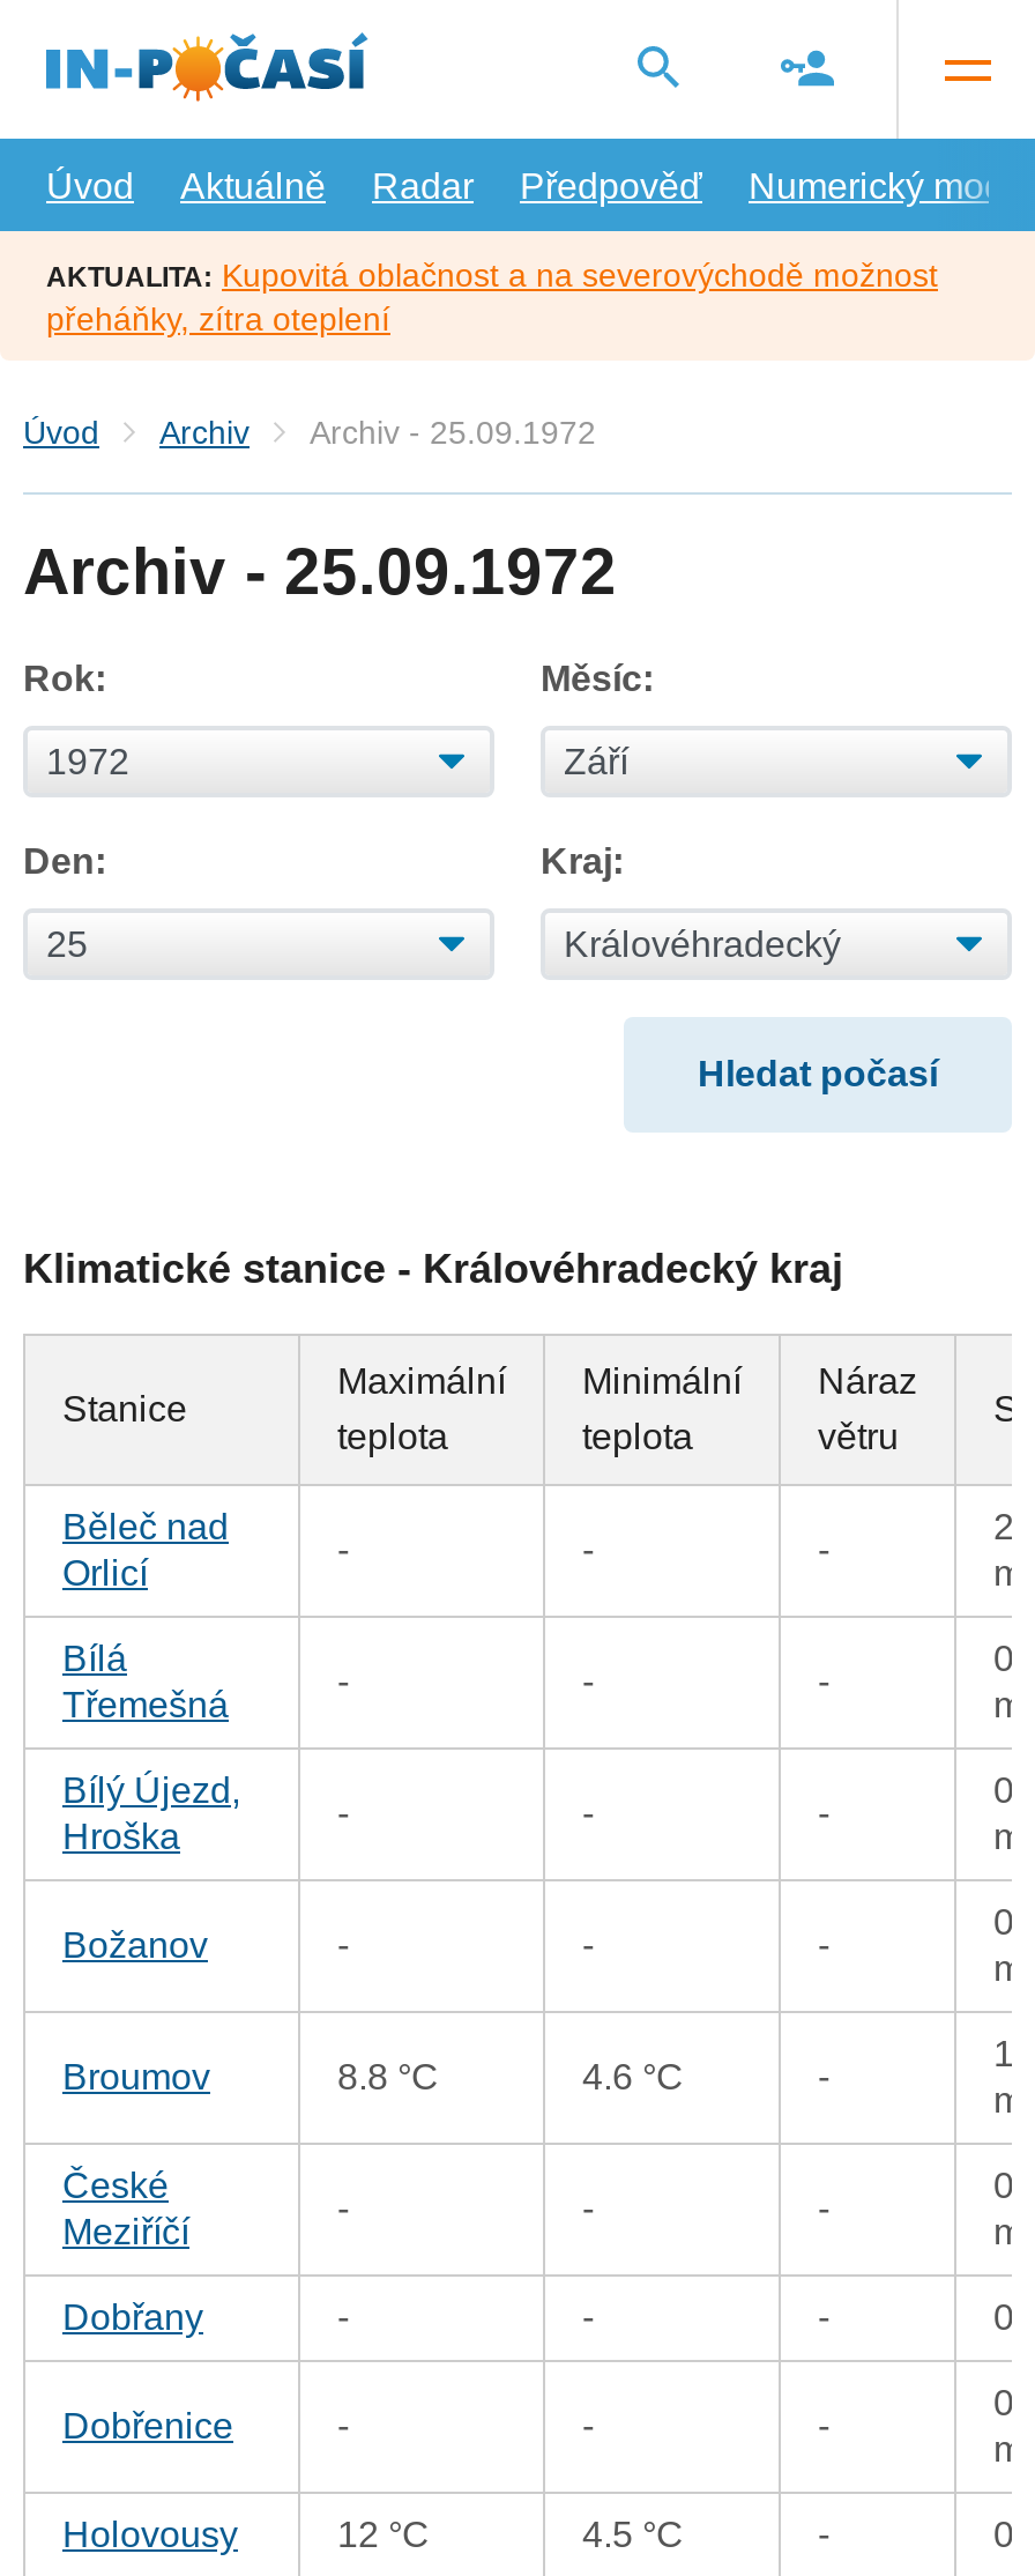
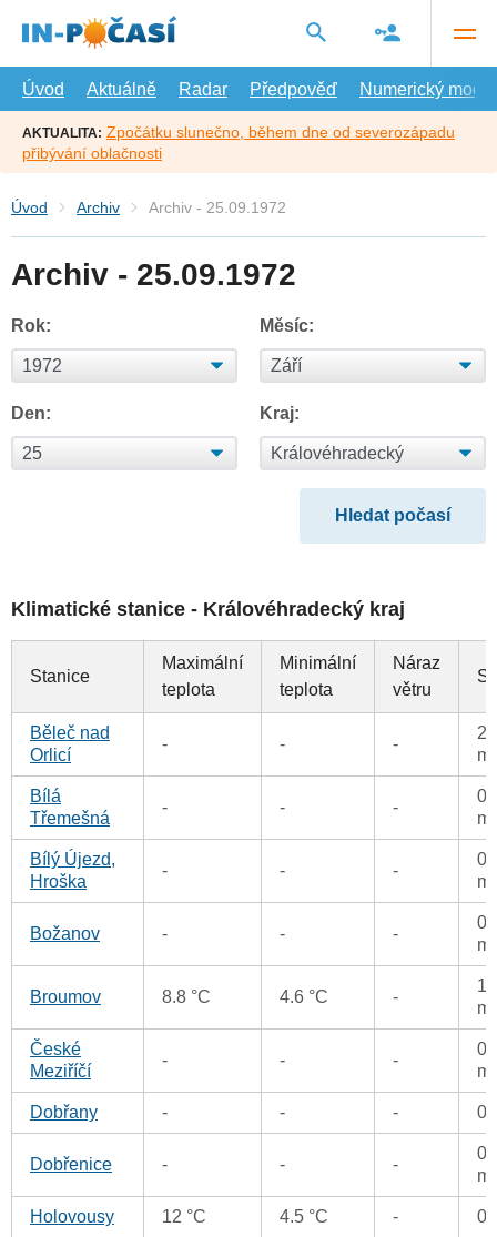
[46,256,938,337] AKTUALITA: Kupovitá oblačnost a na severovýchodě možnost | přeháňky, zítra oteplení -> [22,123,455,162] AKTUALITA: Zpočátku slunečno, během dne od severozápadu | přibývání oblačnosti

